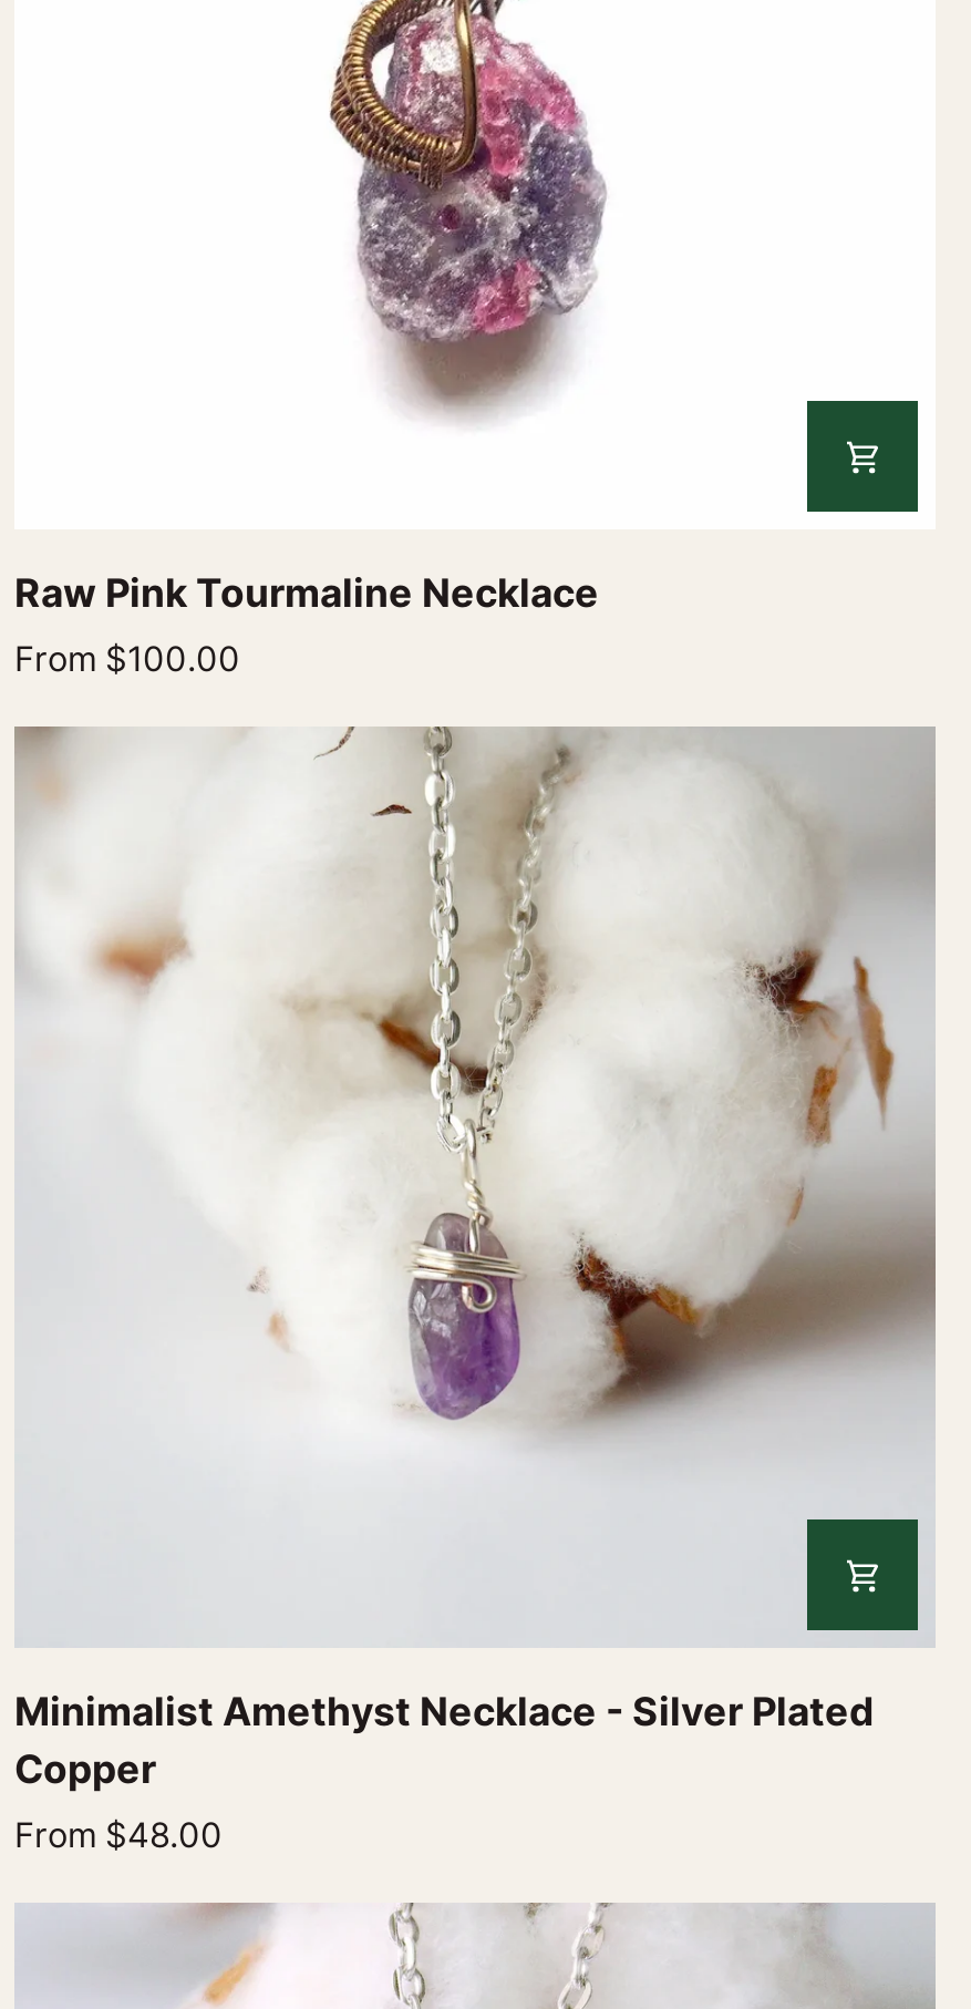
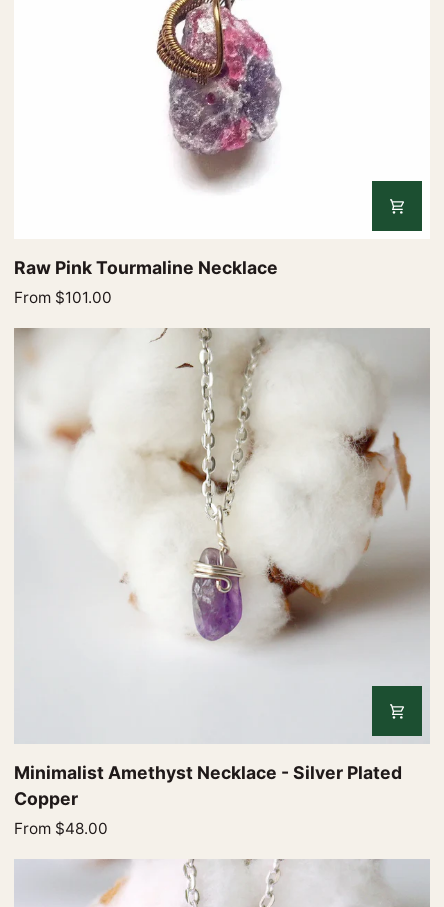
[14,639,240,681] From $100.00 -> [14,288,112,307] From $101.00

